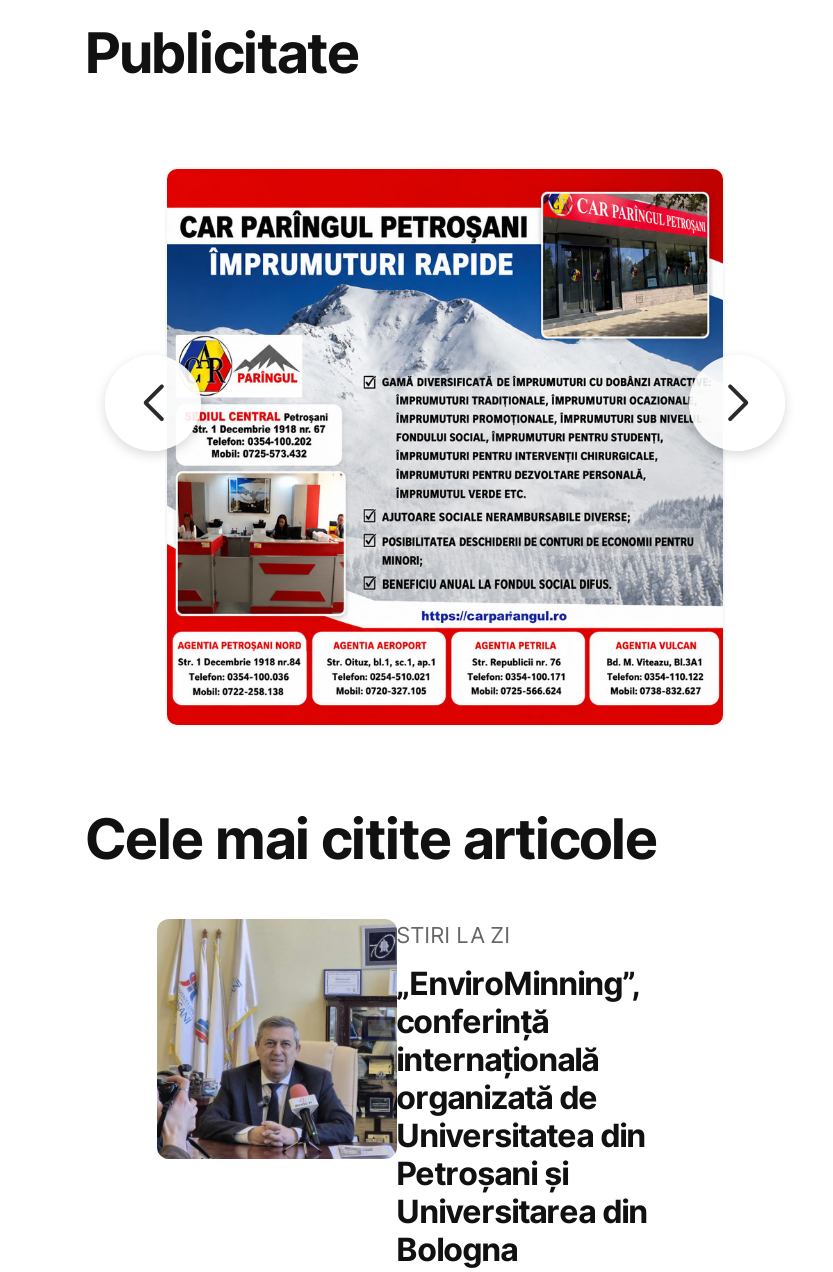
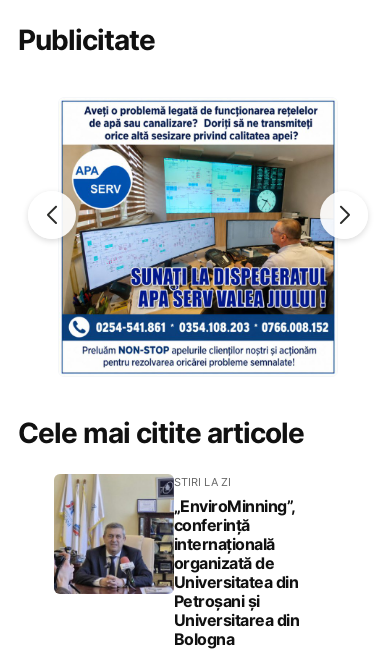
[165,166,725,728] [image] -> [59,98,337,377] [image]

